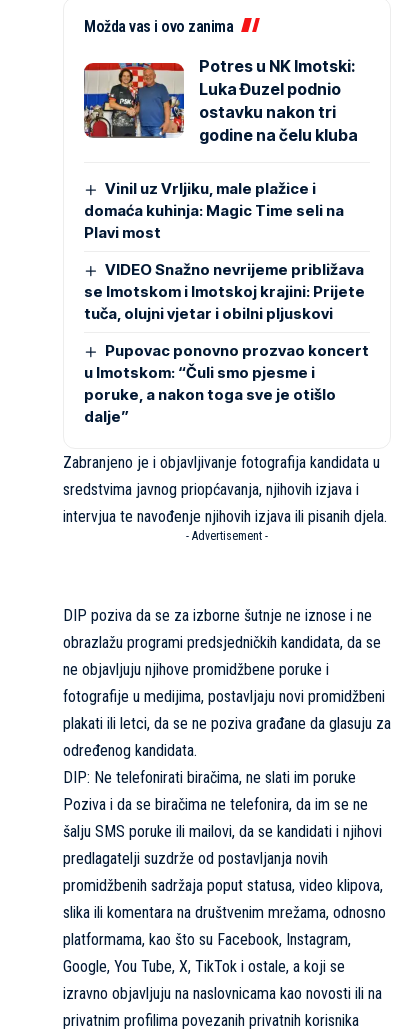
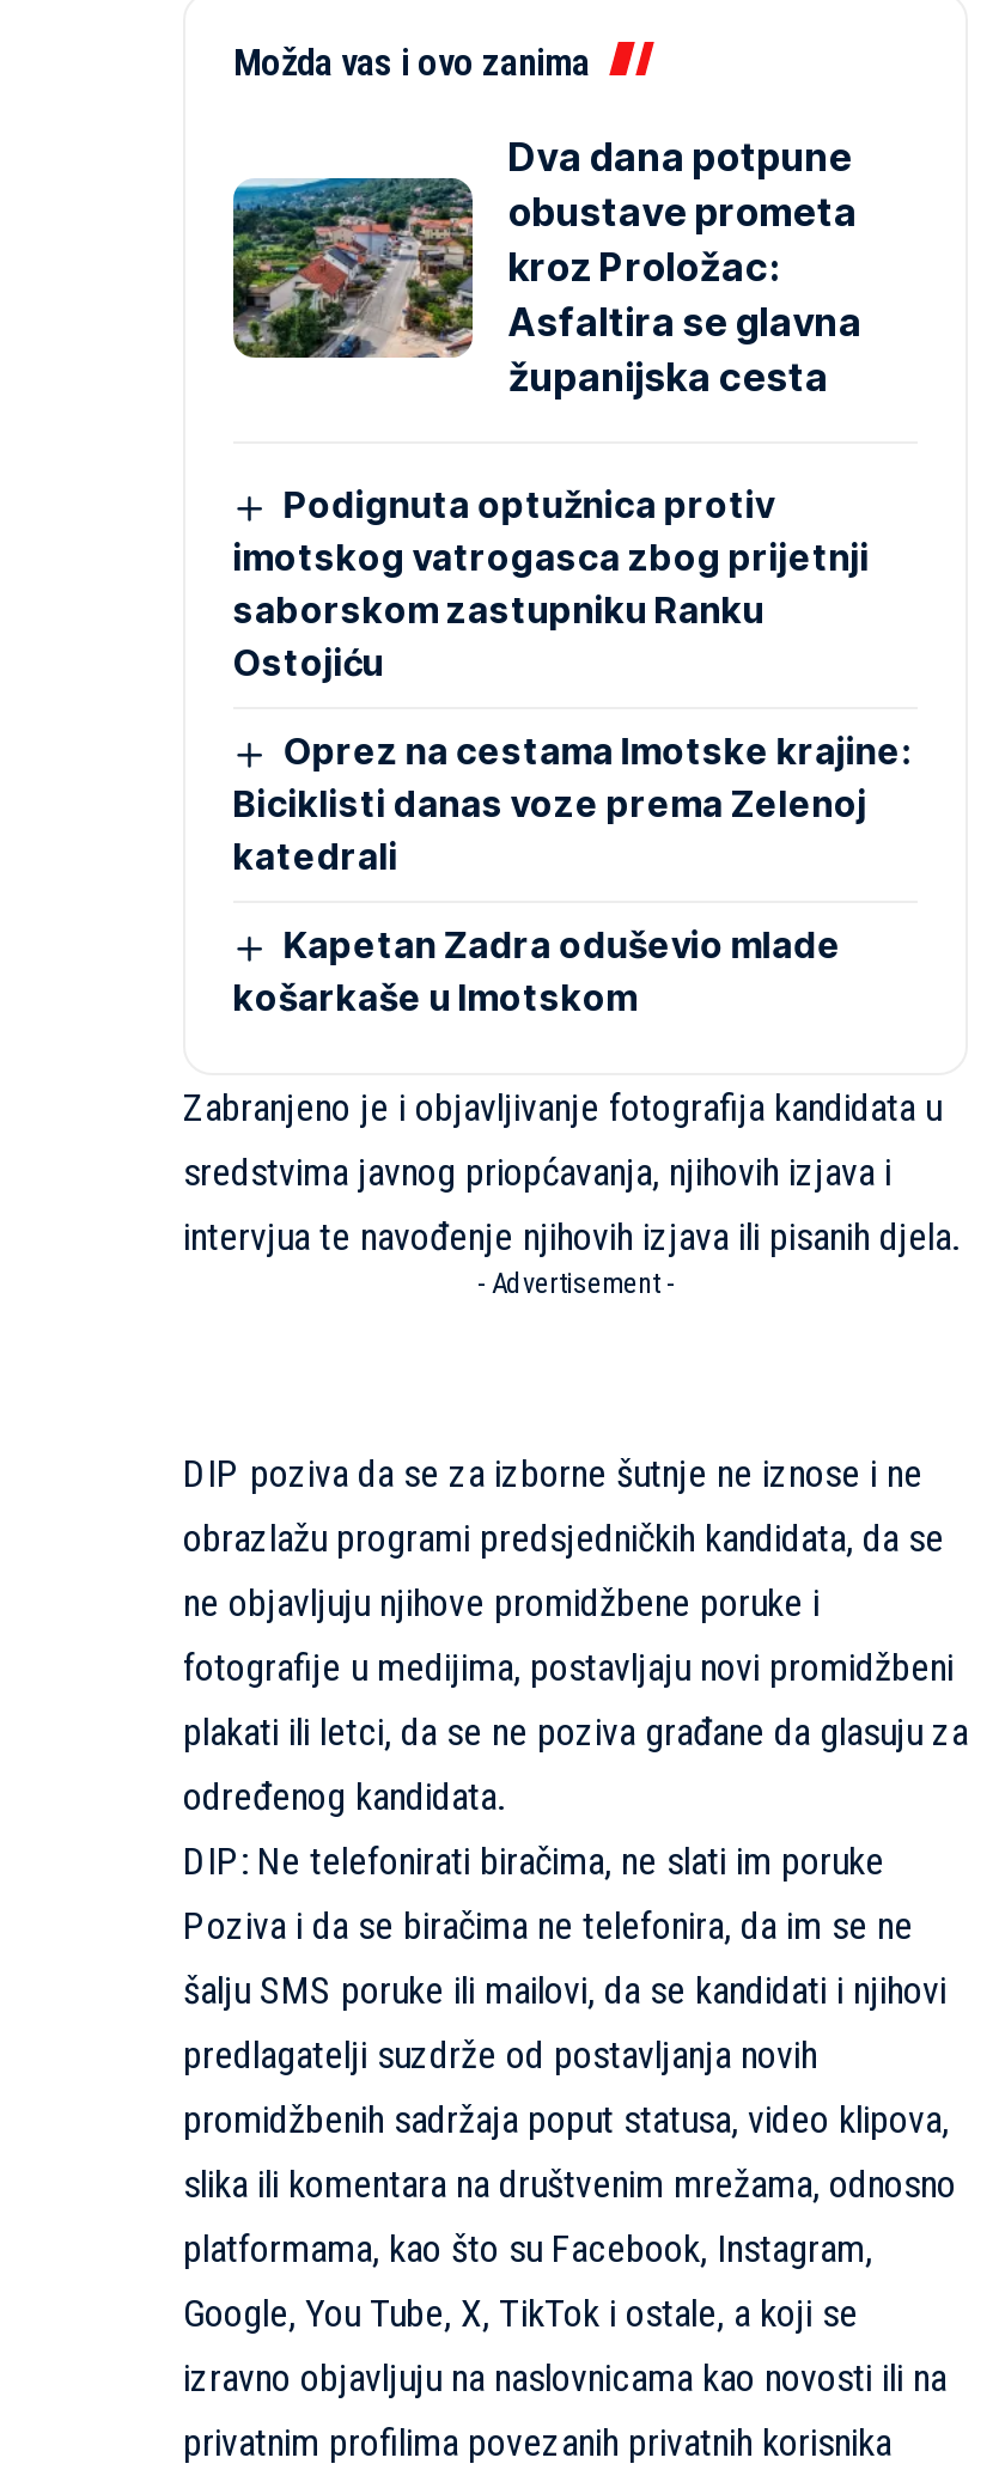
[83,56,358,149] [image] | Potres u NK Imotski: | Luka Đuzel podnio | ostavku nakon tri | godine na čelu kluba -> [231,133,863,401] [image] | Dva dana potpune | obustave prometa | kroz Proložac: | Asfaltira se glavna | županijska cesta
[84,179,344,242] Vinil uz Vrljiku, male plažice i | domaća kuhinja: Magic Time seli na | Plavi most -> [233,482,870,686] Podignuta optužnica protiv | imotskog vatrogasca zbog prijetnji | saborskom zastupniku Ranku | Ostojiću
[84,260,365,323] VIDEO Snažno nevrijeme približava | se Imotskom i Imotskoj krajini: Prijete | tuča, olujni vjetar i obilni pljuskovi -> [233,729,911,879] Oprez na cestama Imotske krajine: | Biciklisti danas voze prema Zelenoj | katedrali
[84,341,369,426] Pupovac ponovno prozvao koncert | u Imotskom: “Čuli smo pjesme i | poruke, a nakon toga sve je otišlo | dalje” -> [233,922,841,1021] Kapetan Zadra oduševio mlade | košarkaše u Imotskom

